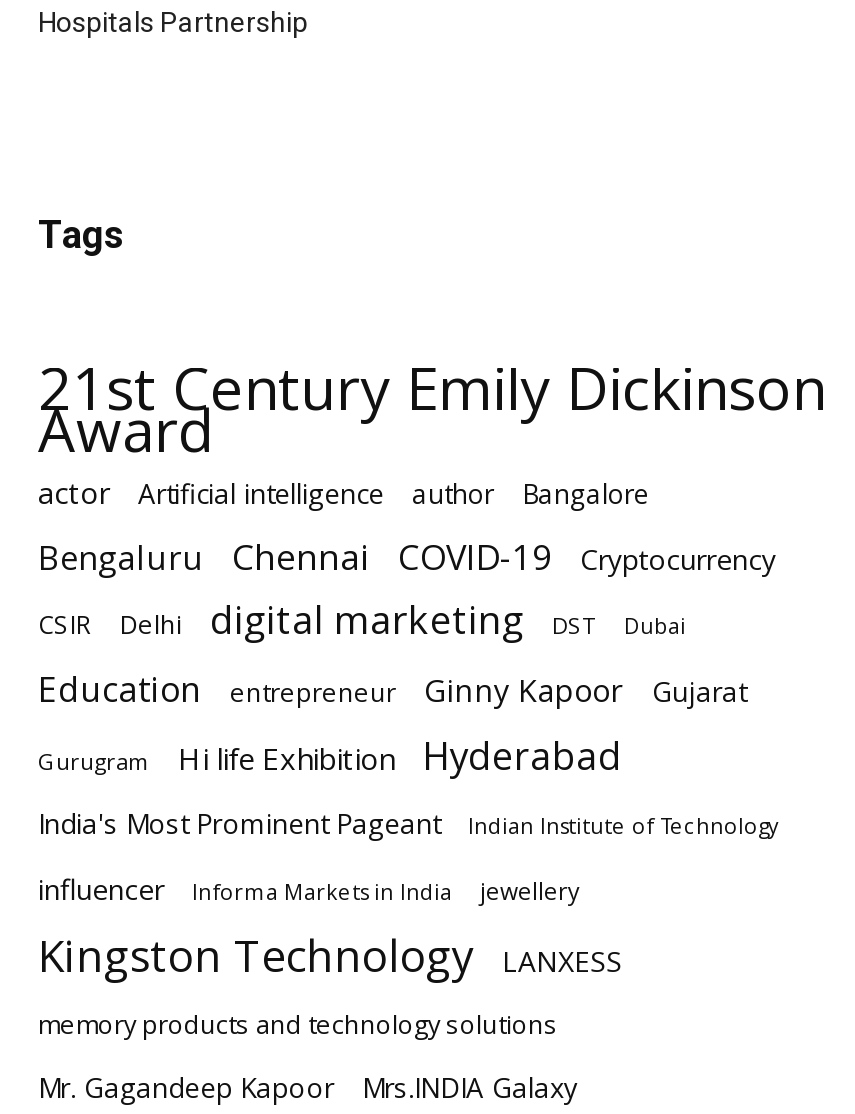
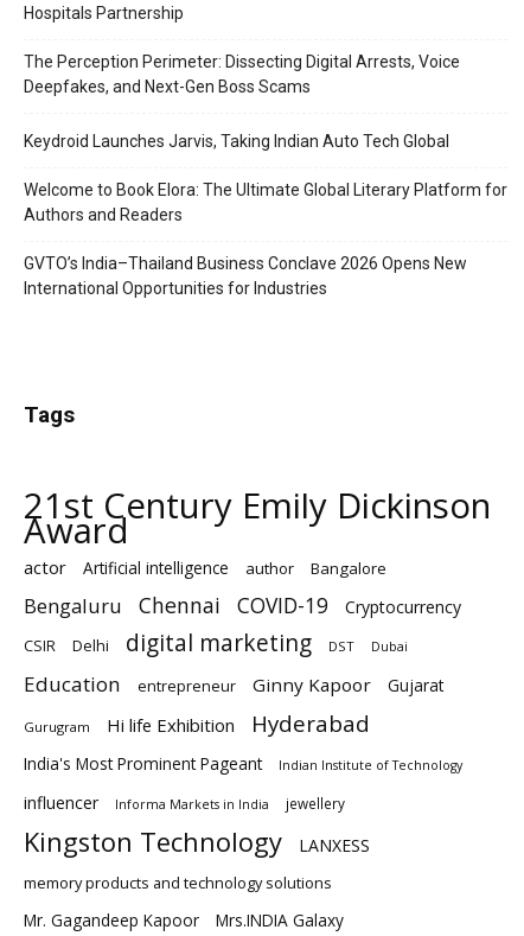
none -> [24,52,507,297] The Perception Perimeter: Dissecting Digital Arrests, Voice | Deepfakes, and Next-Gen Boss Scams | Keydroid Launches Jarvis, Taking Indian Auto Tech Global | Welcome to Book Elora: The Ultimate Global Literary Platform for | Authors and Readers | GVTO’s India–Thailand Business Conclave 2026 Opens New | International Opportunities for Industries

